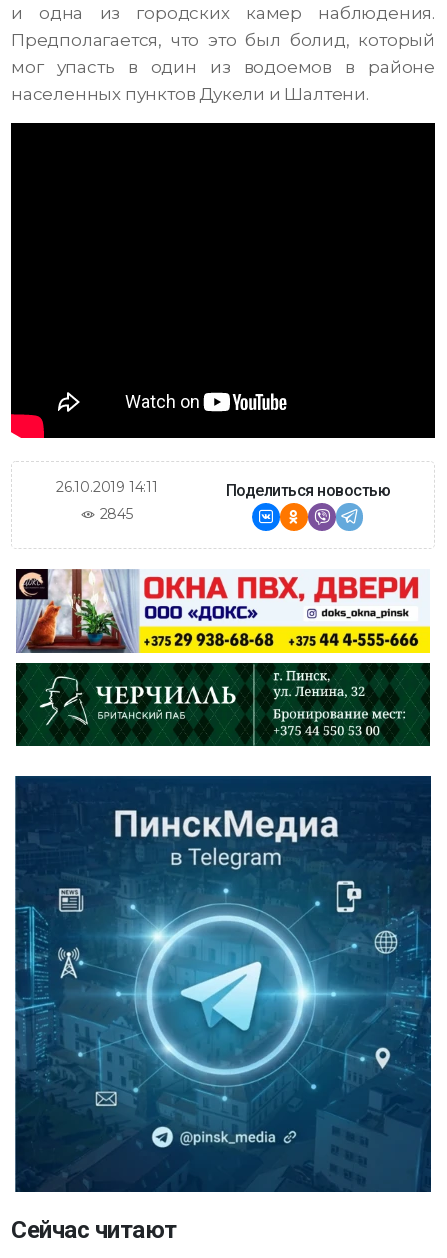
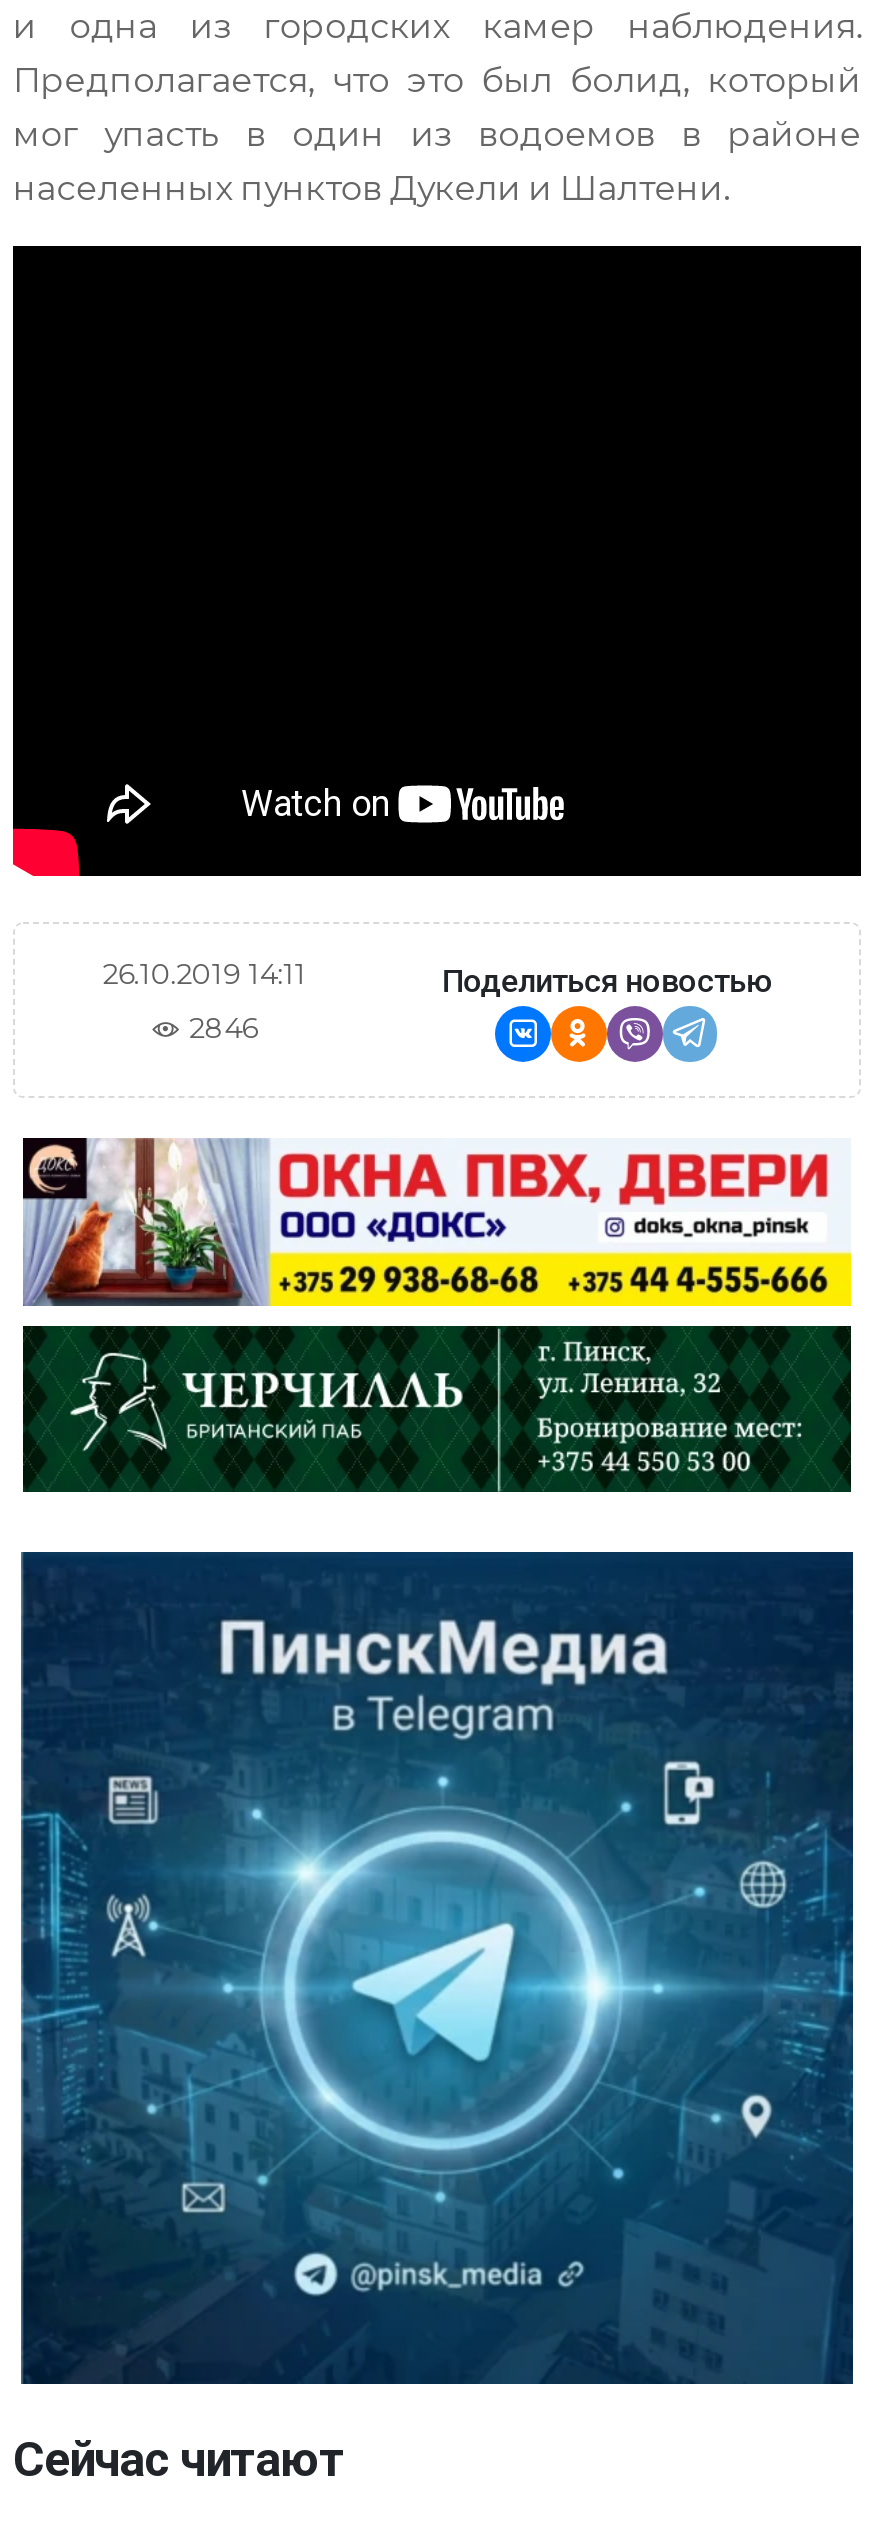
[100,505,133,523] 2845 -> [189,1011,258,1047] 2846

